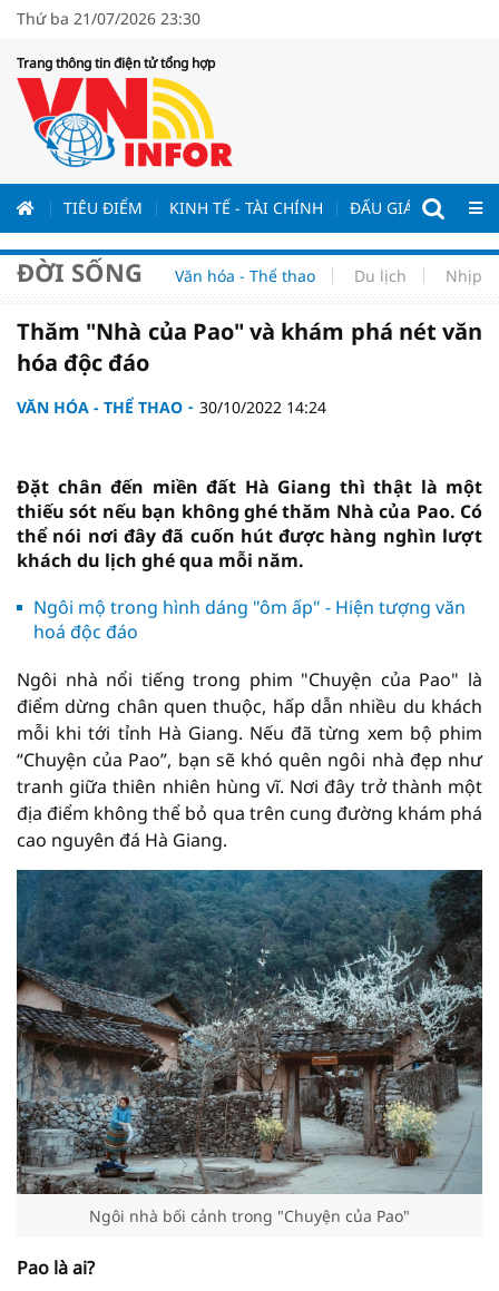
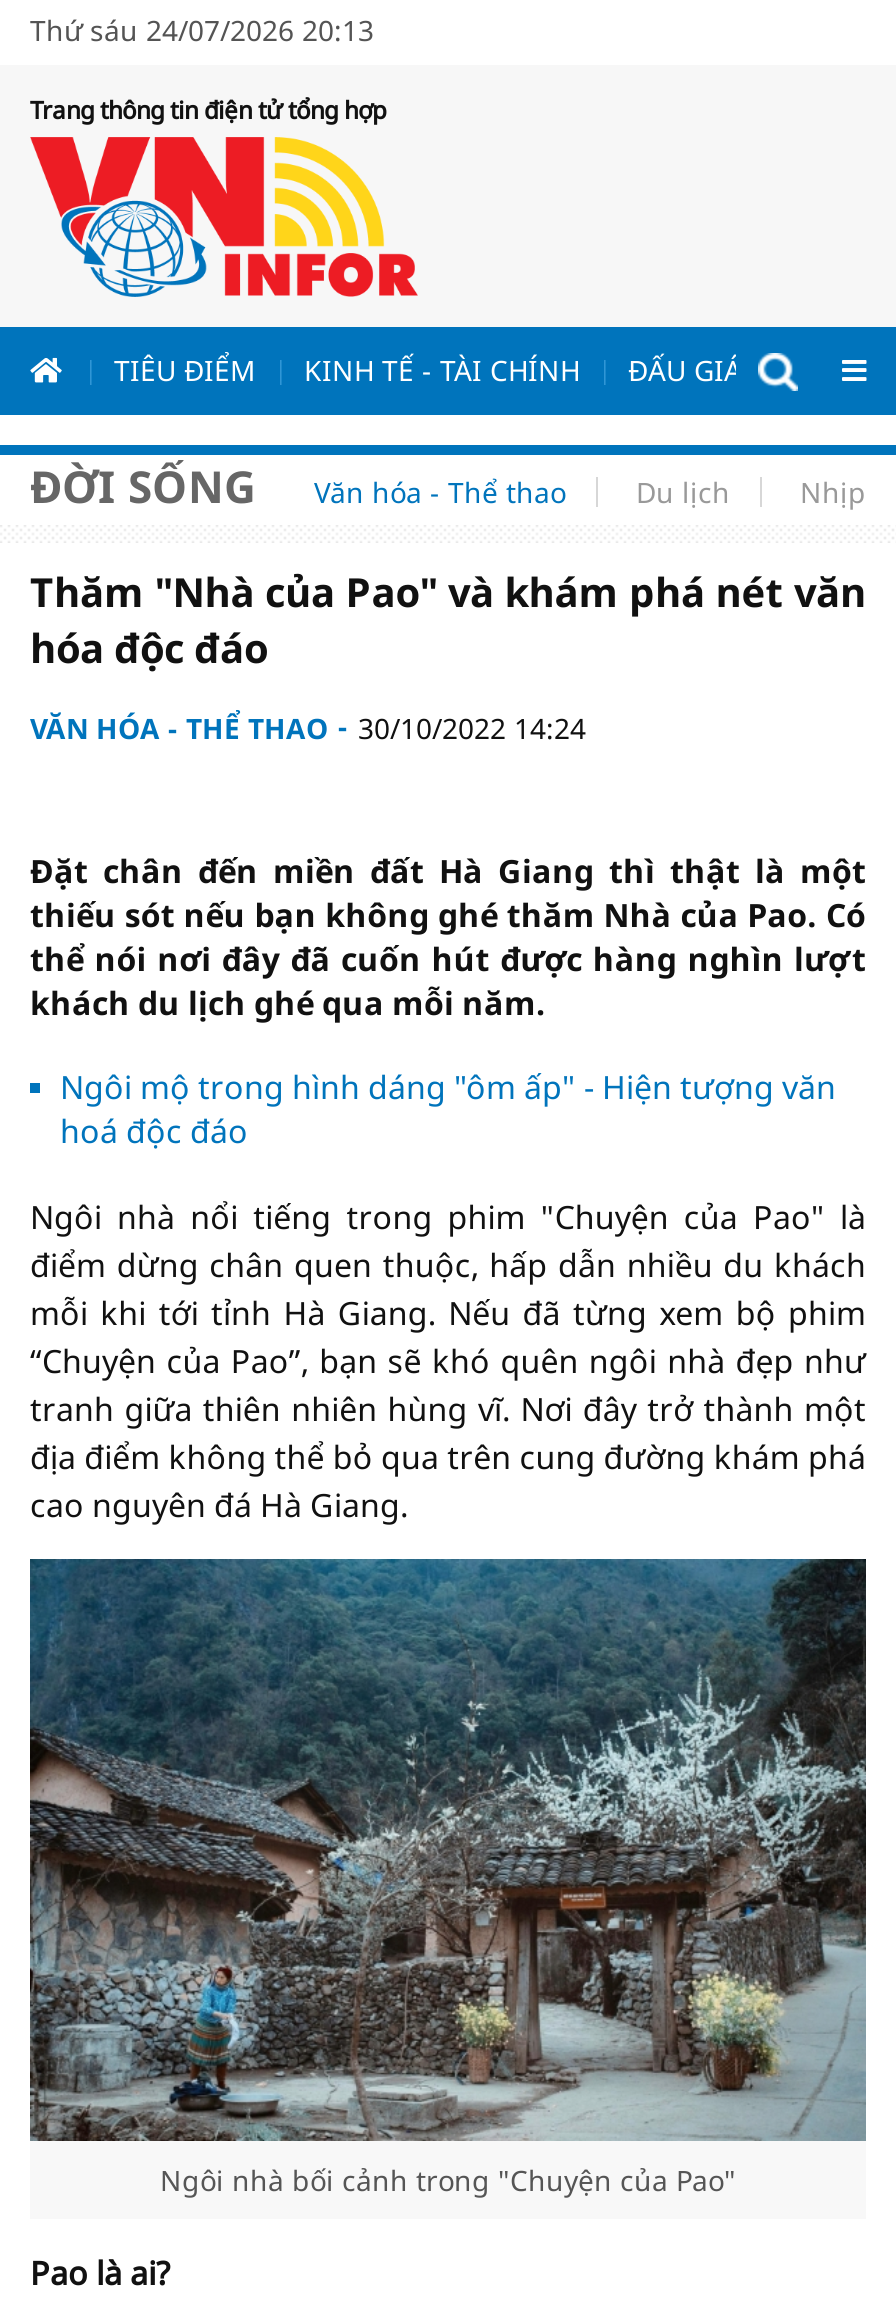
[17,8,200,29] Thứ ba 21/07/2026 23:30 -> [30,11,374,49] Thứ sáu 24/07/2026 20:13

